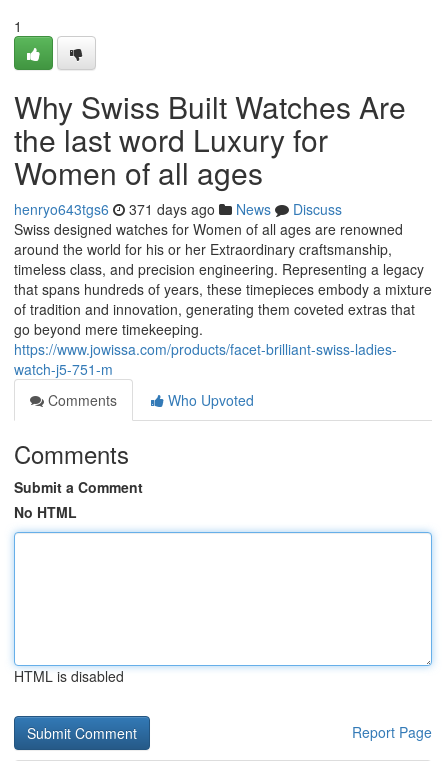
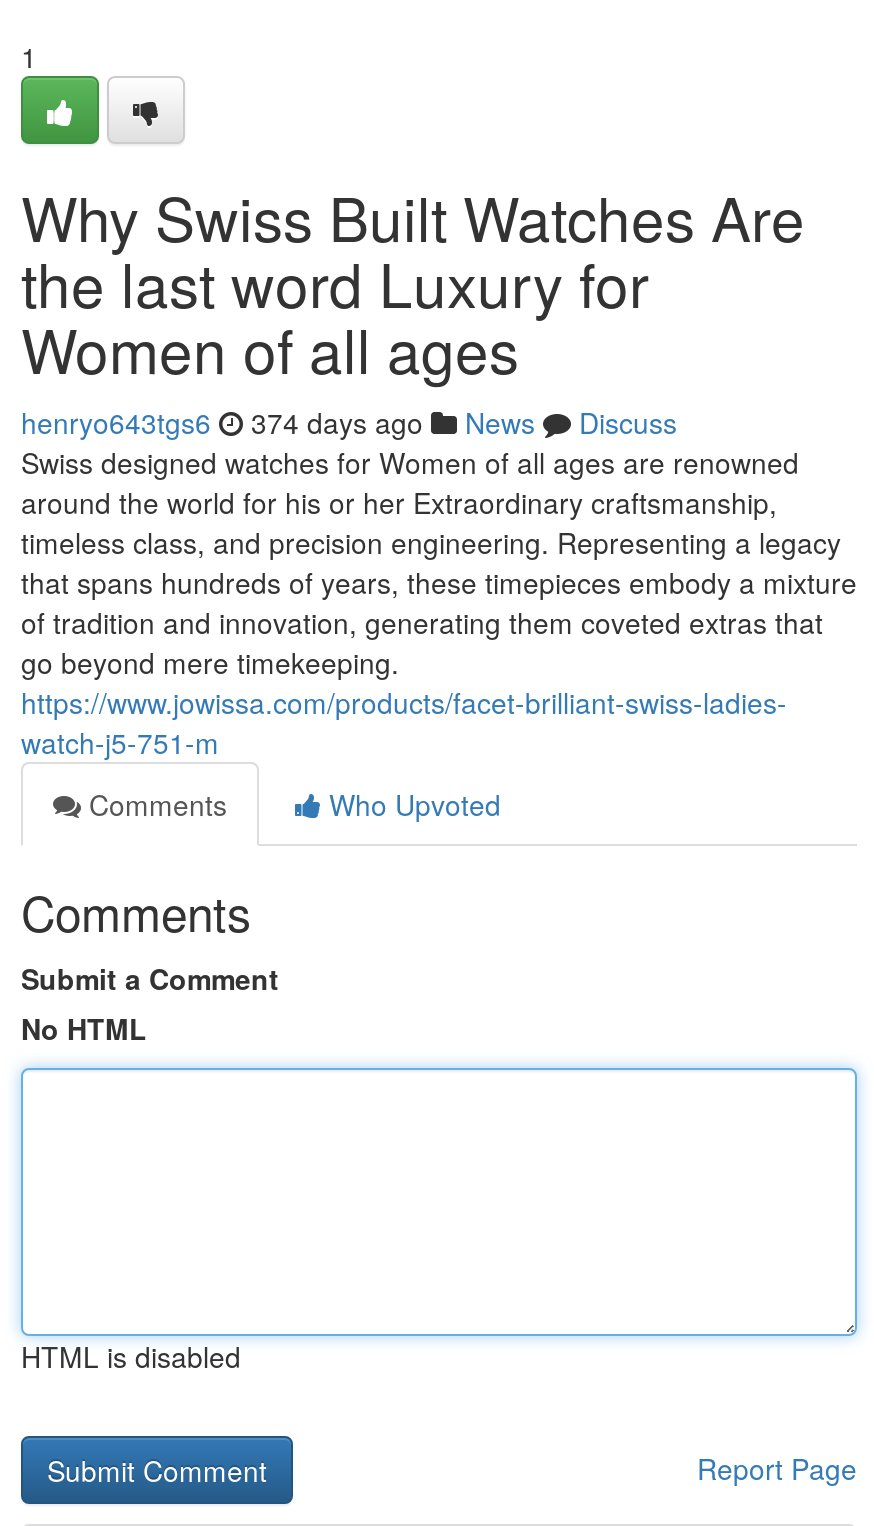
[14,199,342,219] henryo643tgs6 371 days ago News Discuss -> [21,402,677,442] henryo643tgs6 374 days ago News Discuss

